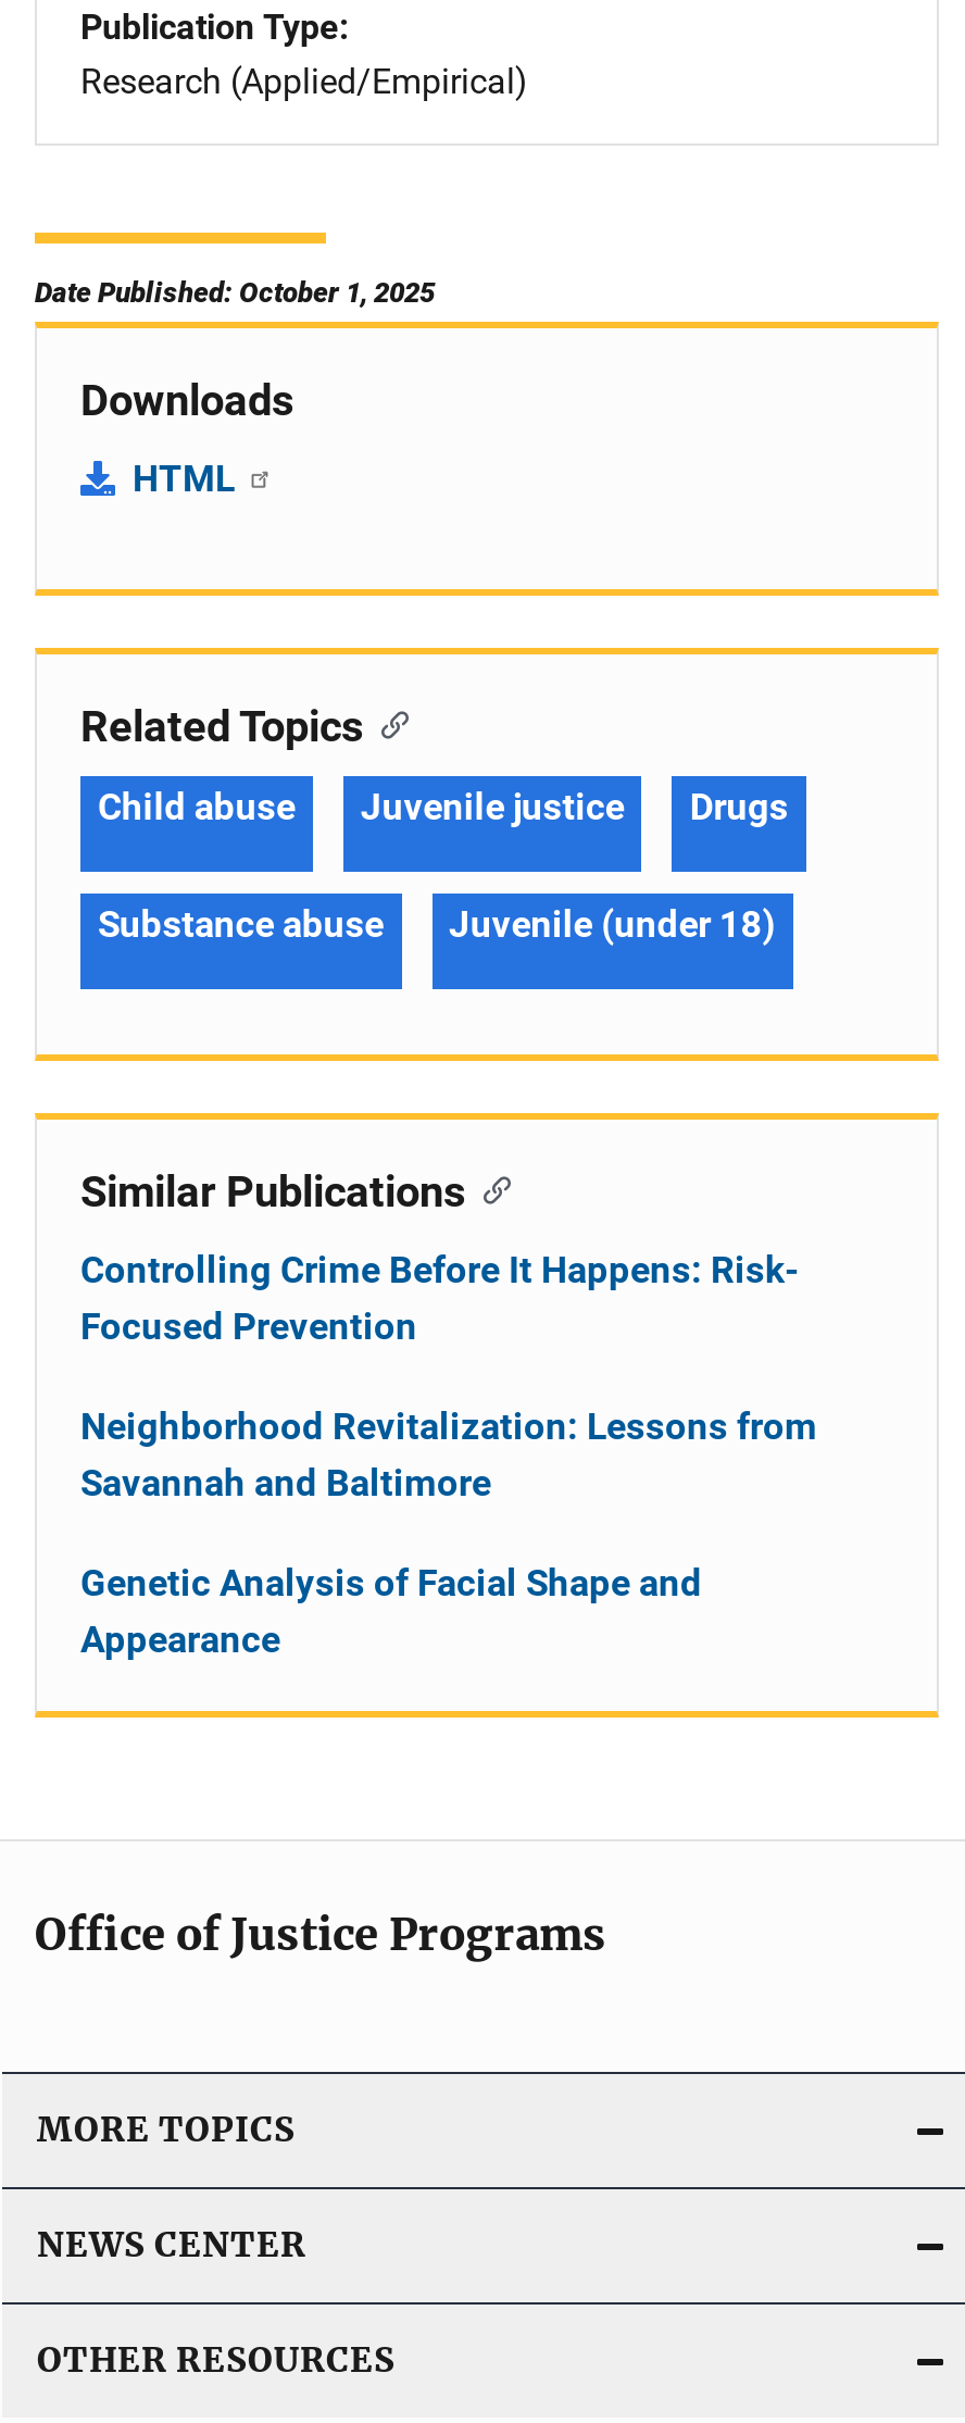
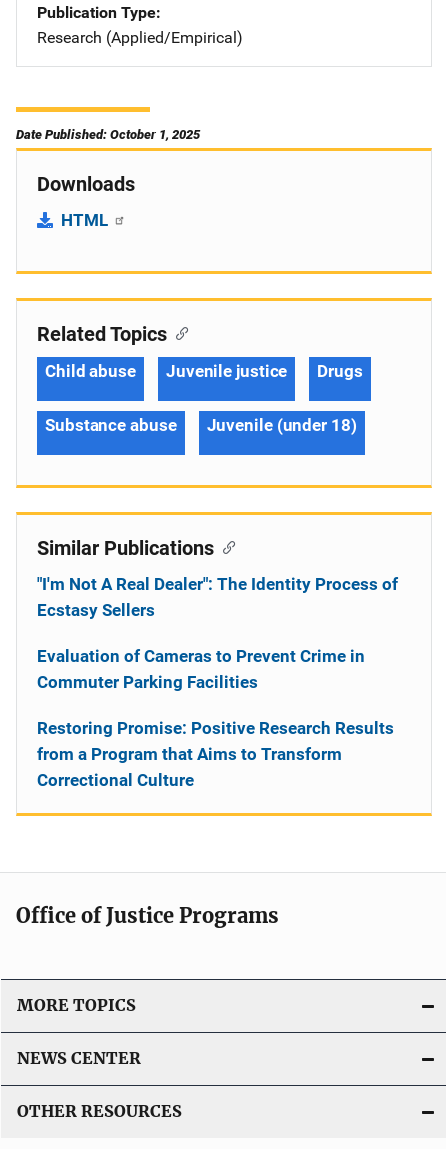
[80,1247,800,1347] Controlling Crime Before It Happens: Risk- | Focused Prevention -> [37,574,398,620] "I'm Not A Real Dealer": The Identity Process of | Ecstasy Sellers
[80,1404,817,1504] Neighborhood Revitalization: Lessons from | Savannah and Baltimore -> [37,646,365,692] Evaluation of Cameras to Prevent Crime in | Commuter Parking Facilities
[80,1561,702,1661] Genetic Analysis of Facial Shape and | Appearance -> [37,718,394,790] Restoring Promise: Positive Research Results | from a Program that Aims to Transform | Correctional Culture

